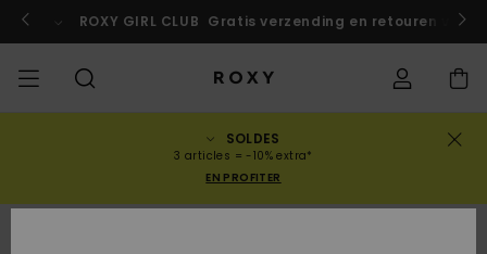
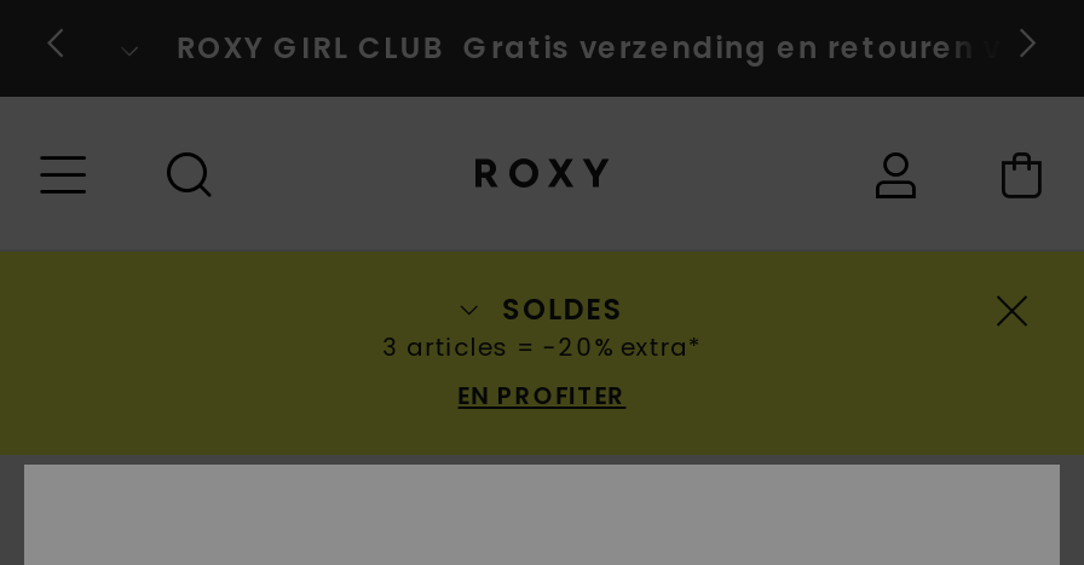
[174,148,313,164] 3 articles = -10% extra* -> [383,329,701,365] 3 articles = -20% extra*

